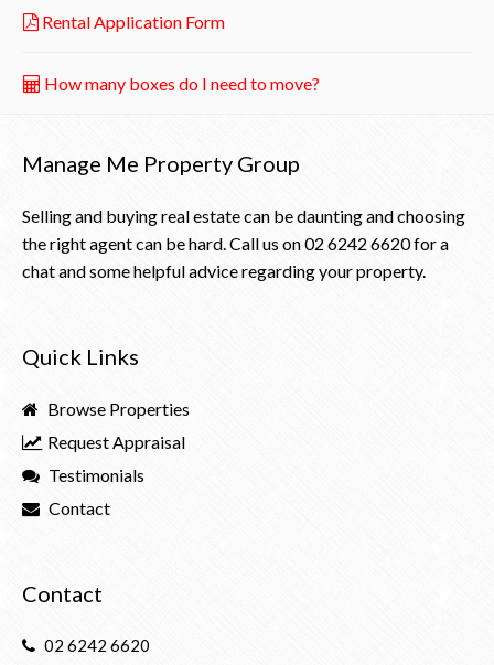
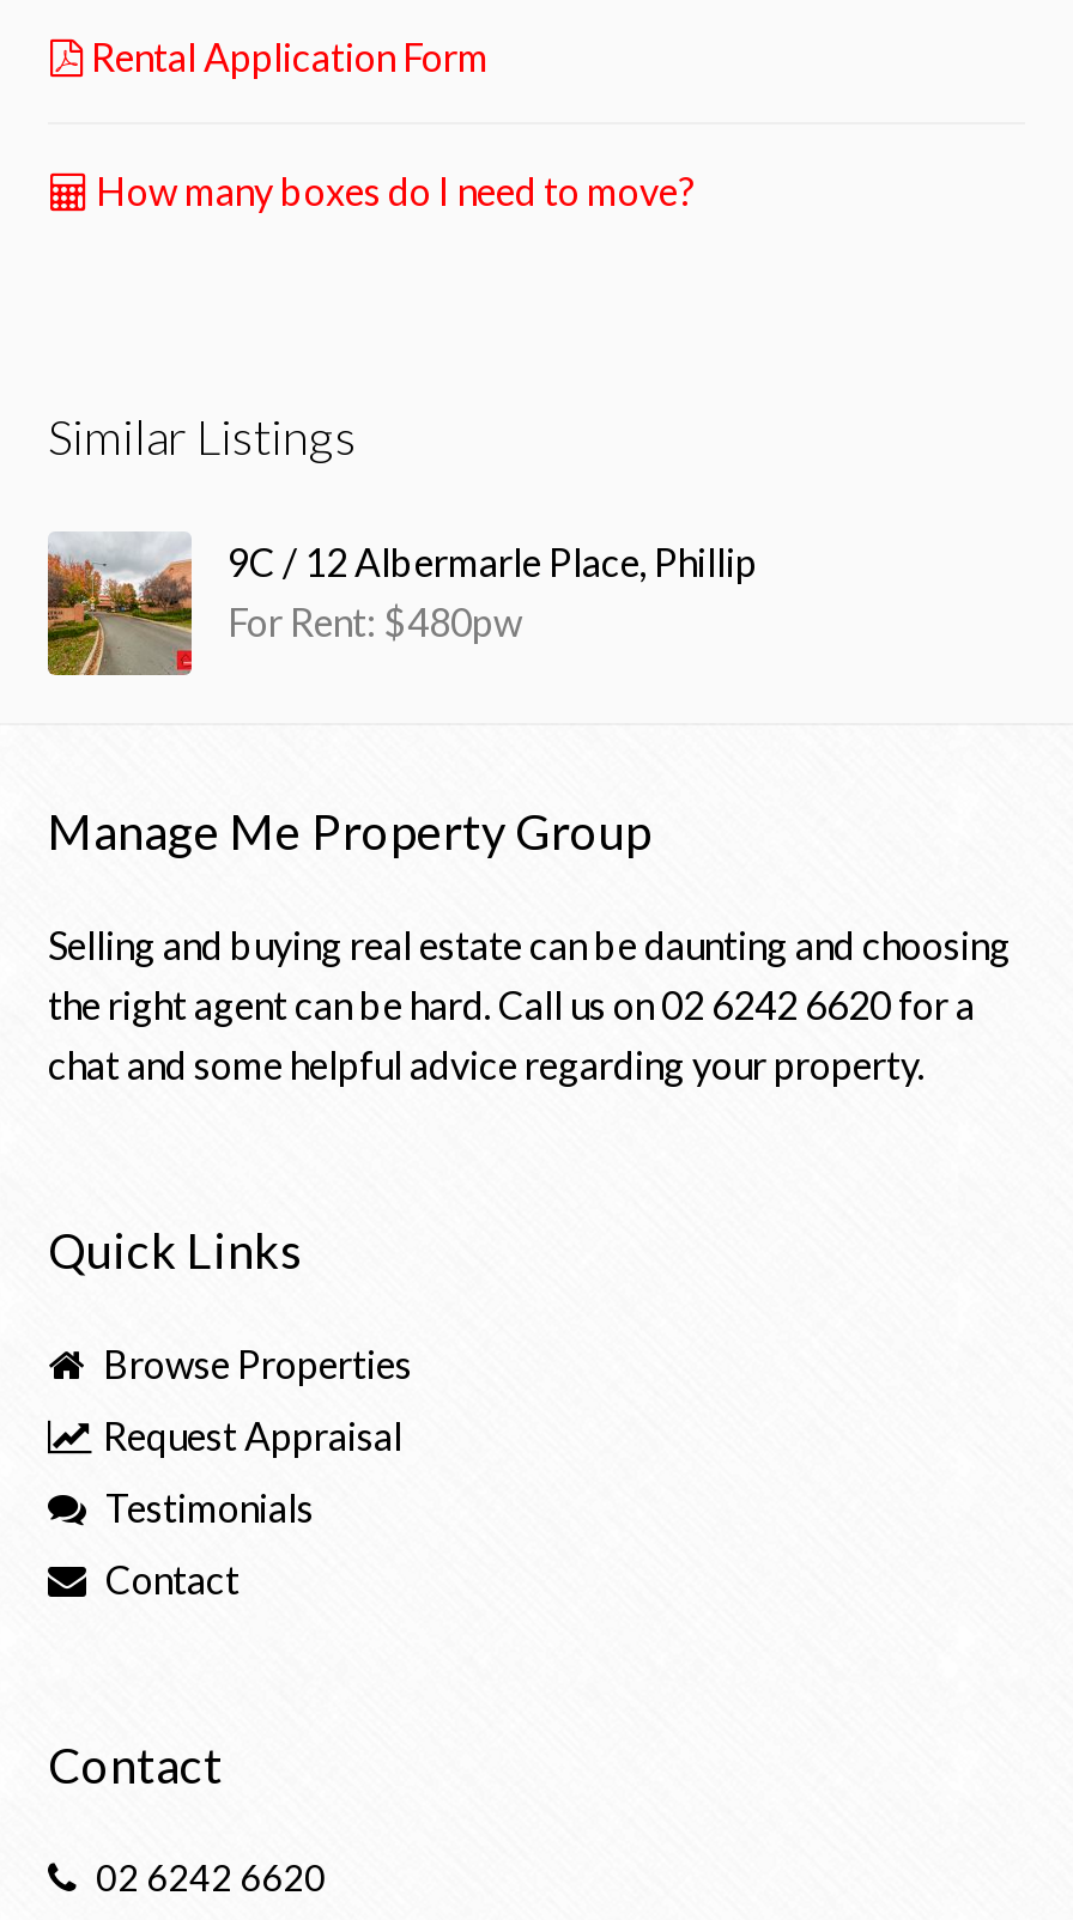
none -> [46,406,757,678] [image] | Similar Listings | 9C / 12 Albermarle Place, Phillip | For Rent: $480pw

